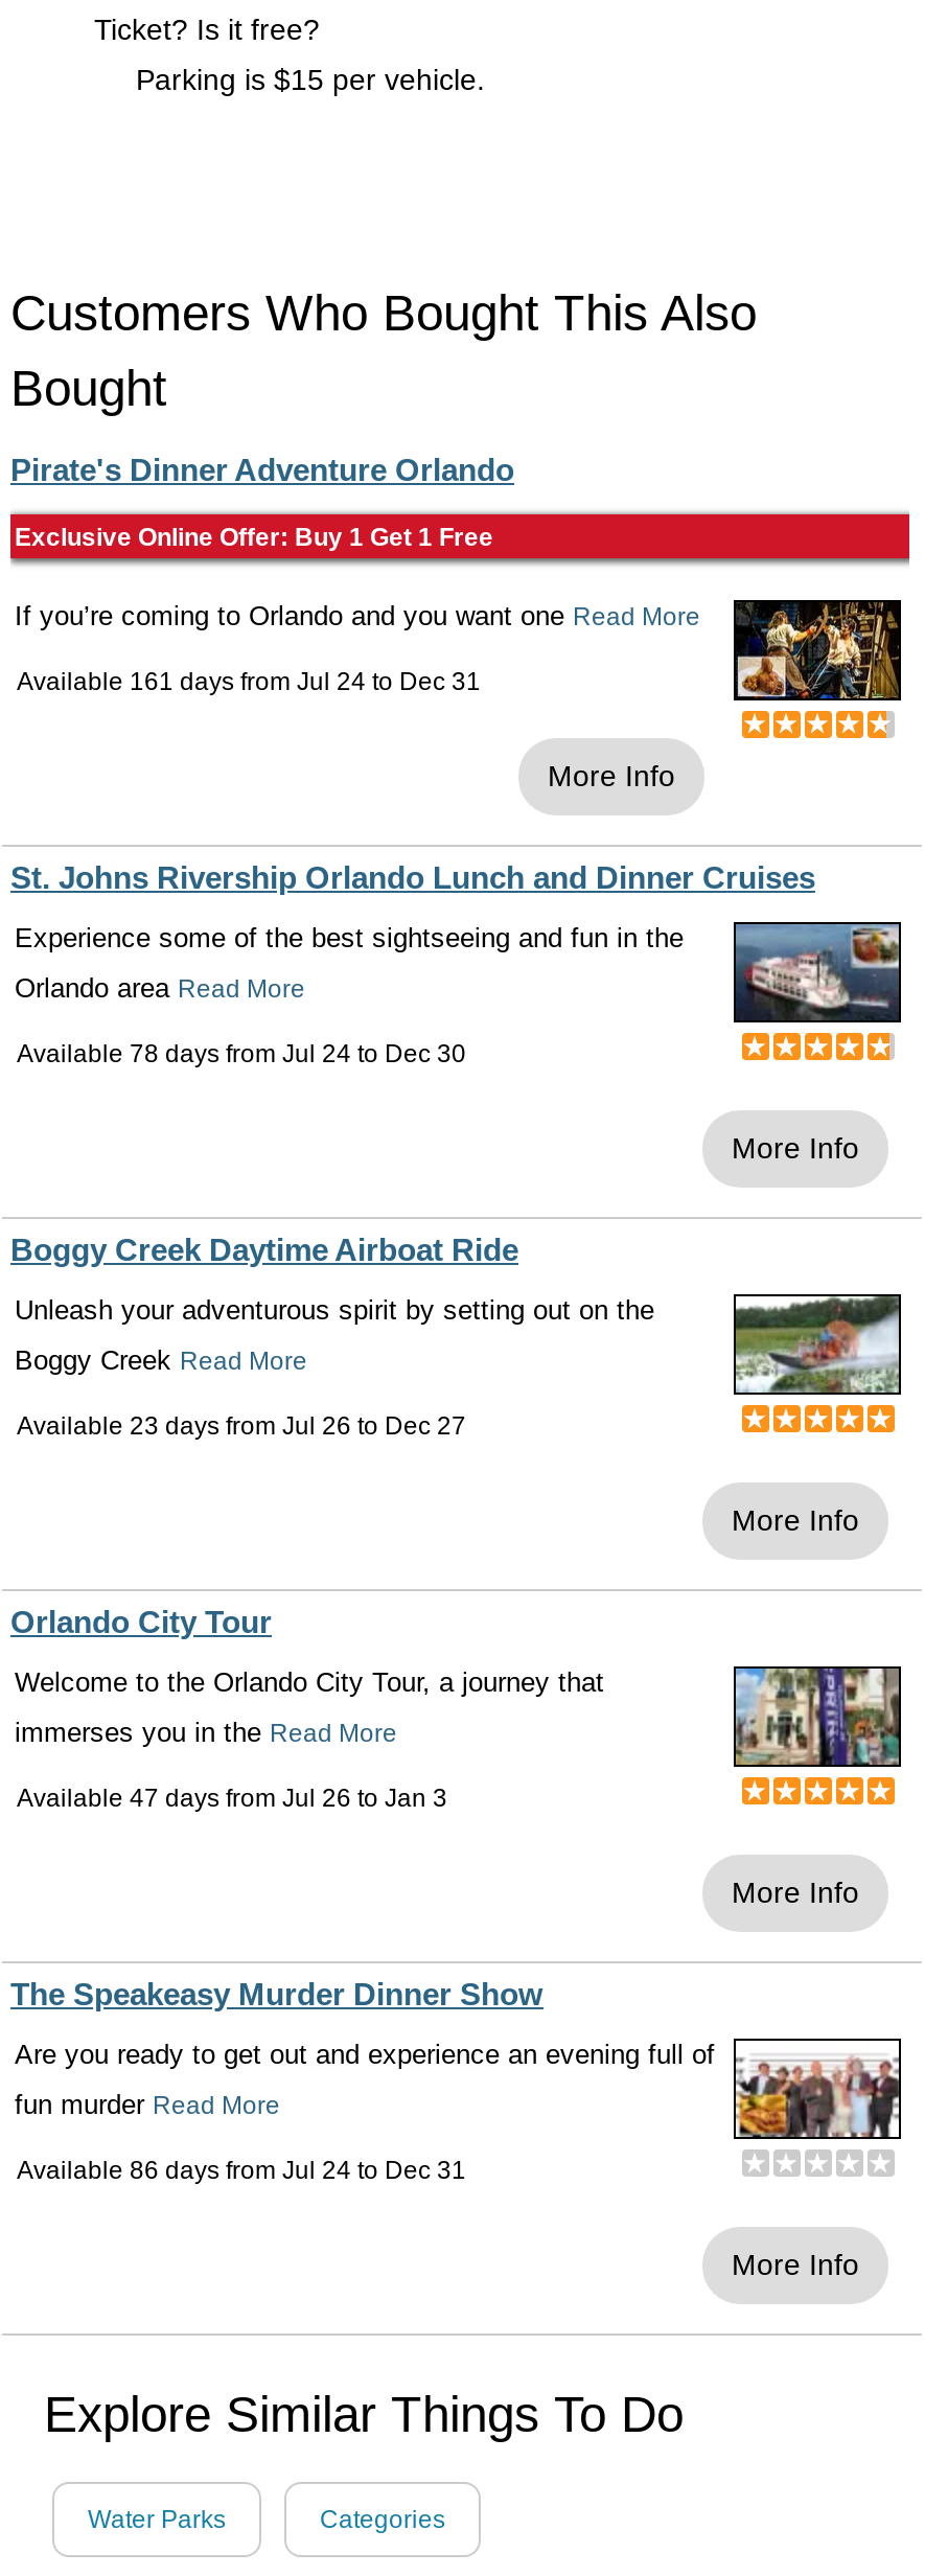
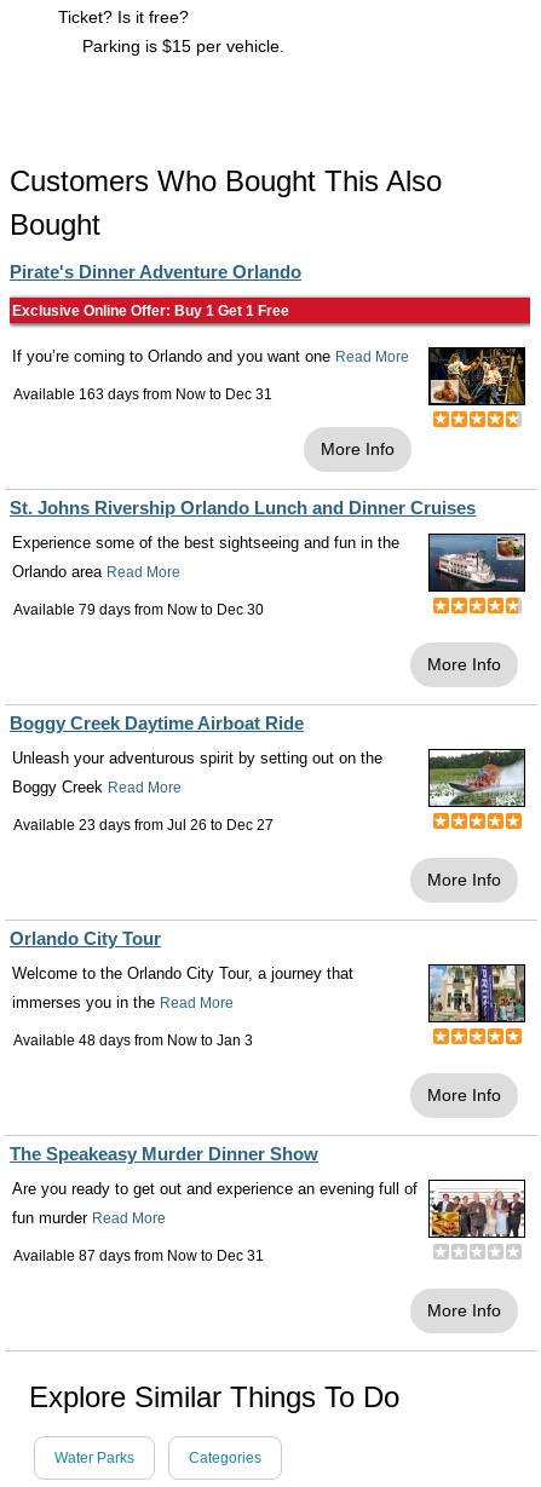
[17,668,481,697] Available 161 days from Jul 24 to Dec 31 -> [13,386,272,403] Available 163 days from Now to Dec 31
[17,1040,466,1069] Available 78 days from Jul 24 to Dec 30 -> [13,602,264,619] Available 79 days from Now to Dec 30
[17,1784,447,1813] Available 47 days from Jul 26 to Jan 3 -> [13,1032,253,1049] Available 48 days from Now to Jan 3
[17,2156,466,2186] Available 86 days from Jul 24 to Dec 31 -> [13,1248,264,1265] Available 87 days from Now to Dec 31

